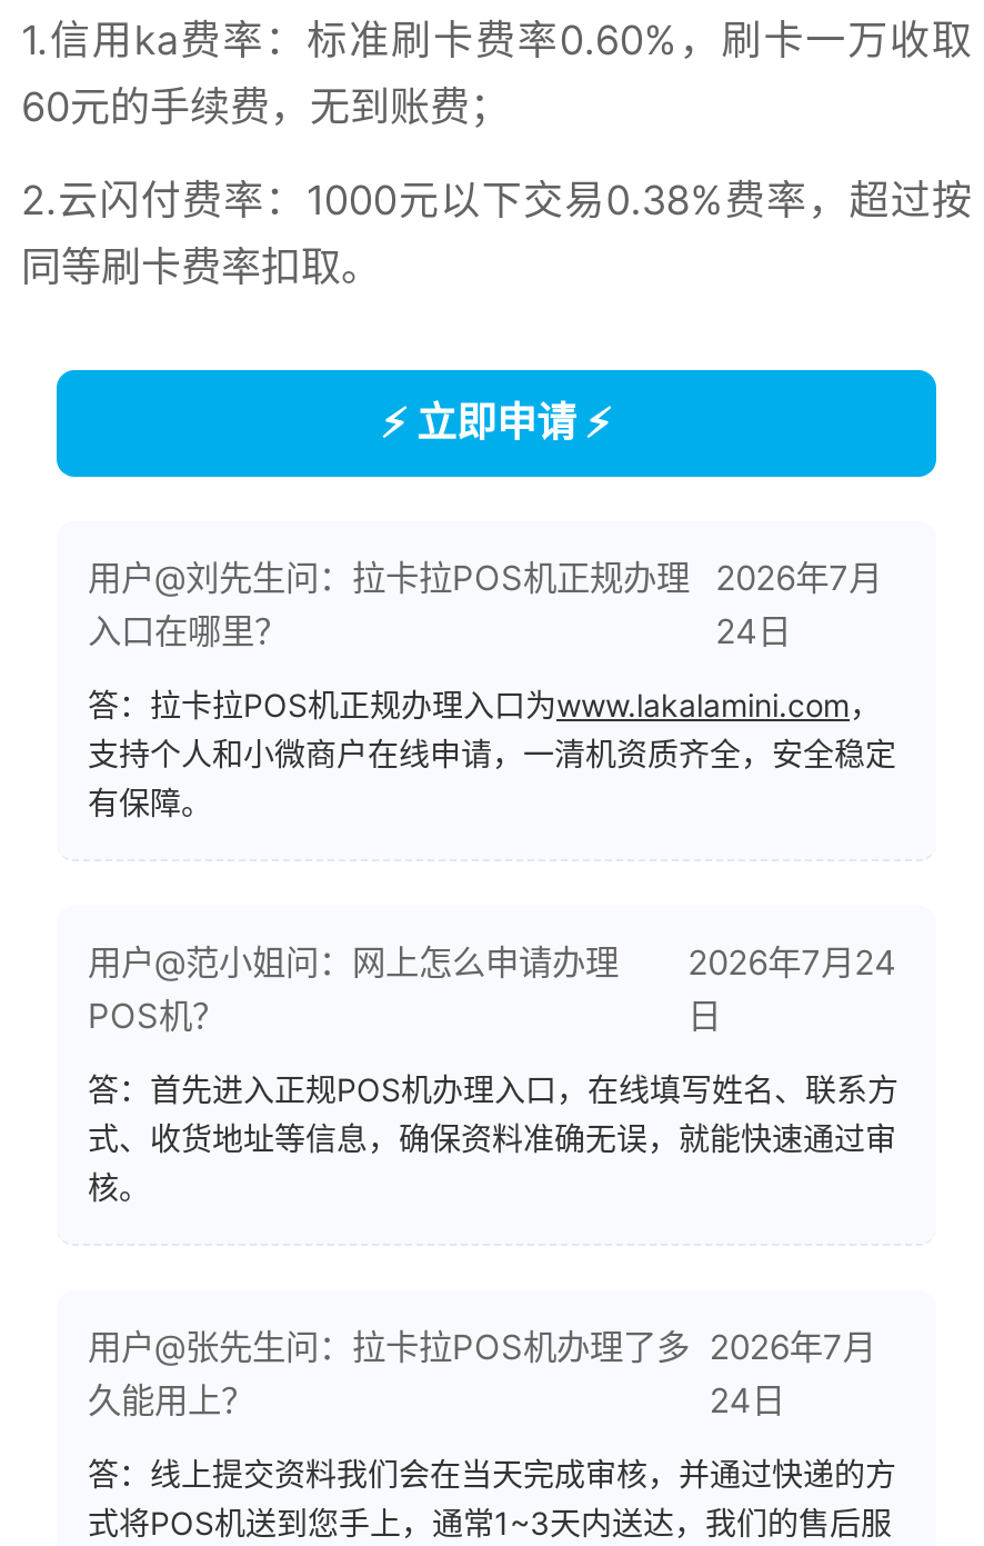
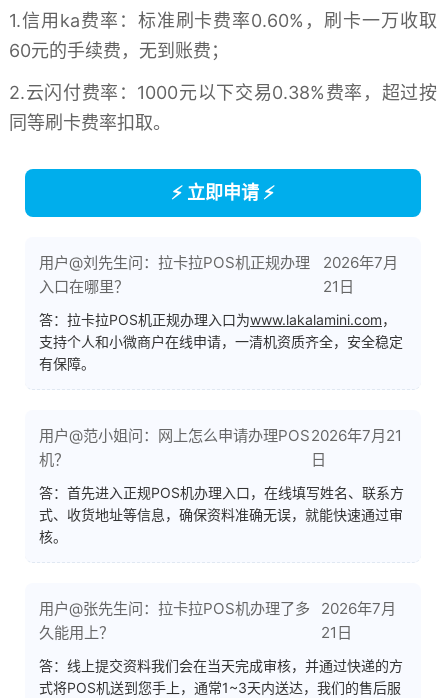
[716,609,791,651] 24日 -> [323,276,354,295] 21日
[688,940,897,983] 2026年7月24 -> [311,425,402,444] 2026年7月21
[709,1378,785,1420] 24日 -> [321,622,352,641] 21日

